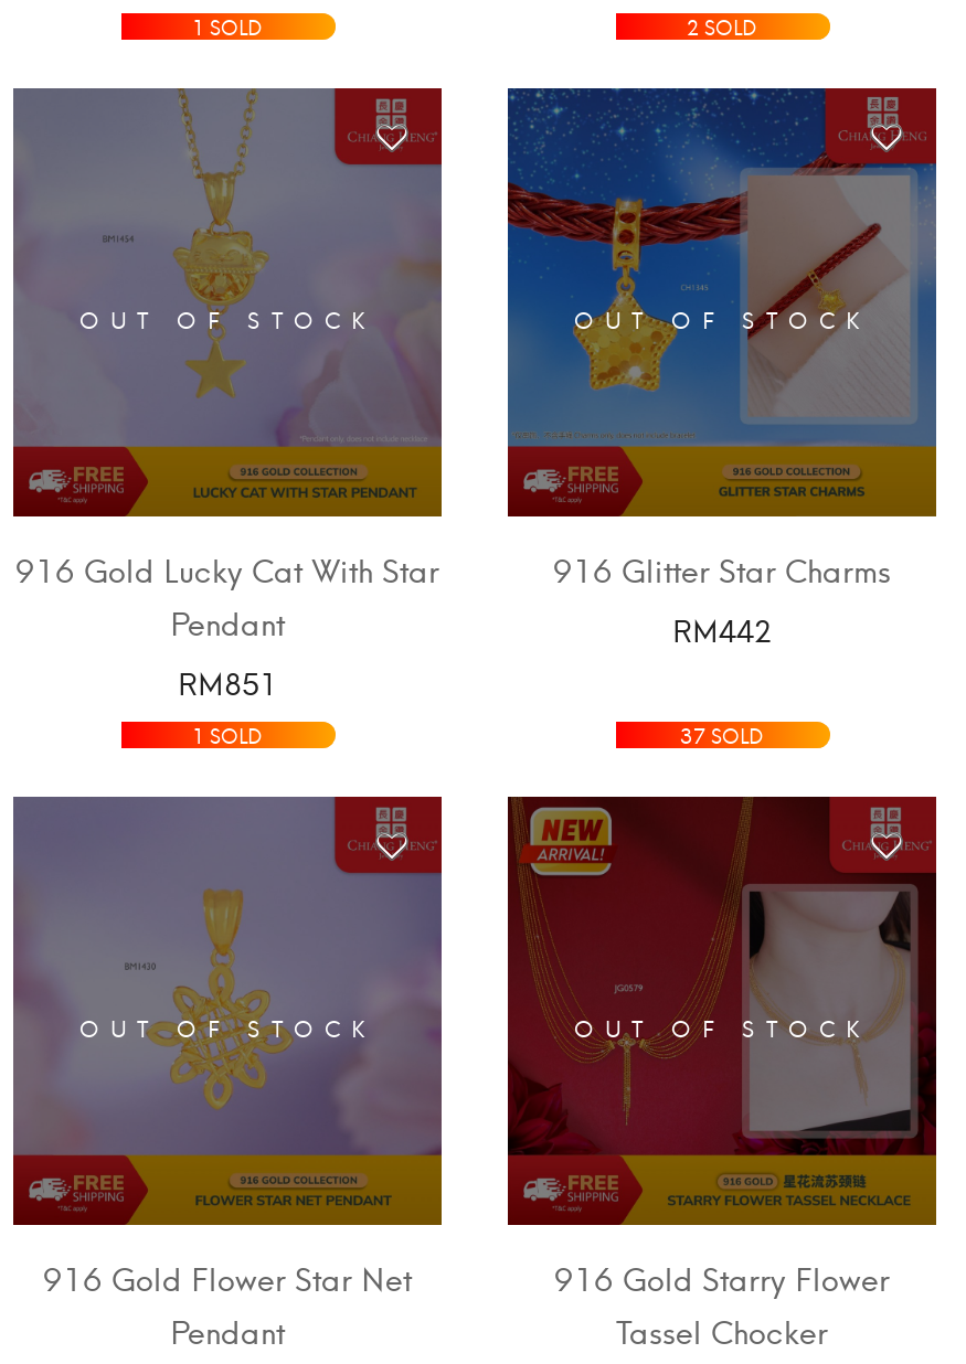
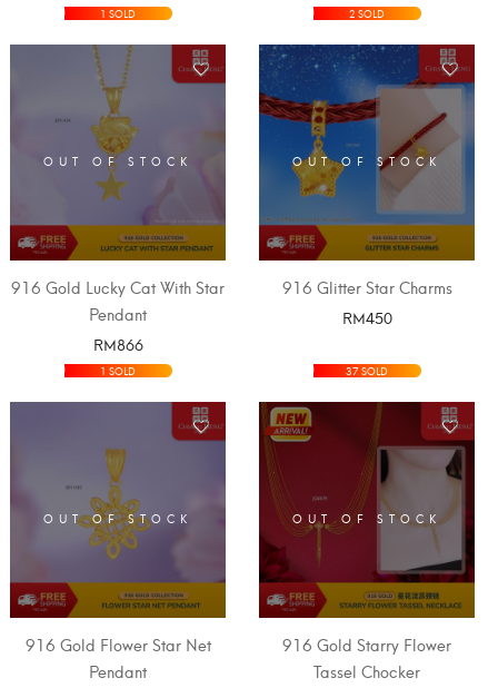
[672,605,772,651] RM442 -> [342,305,392,328] RM450
[178,658,277,704] RM851 -> [93,332,143,355] RM866

